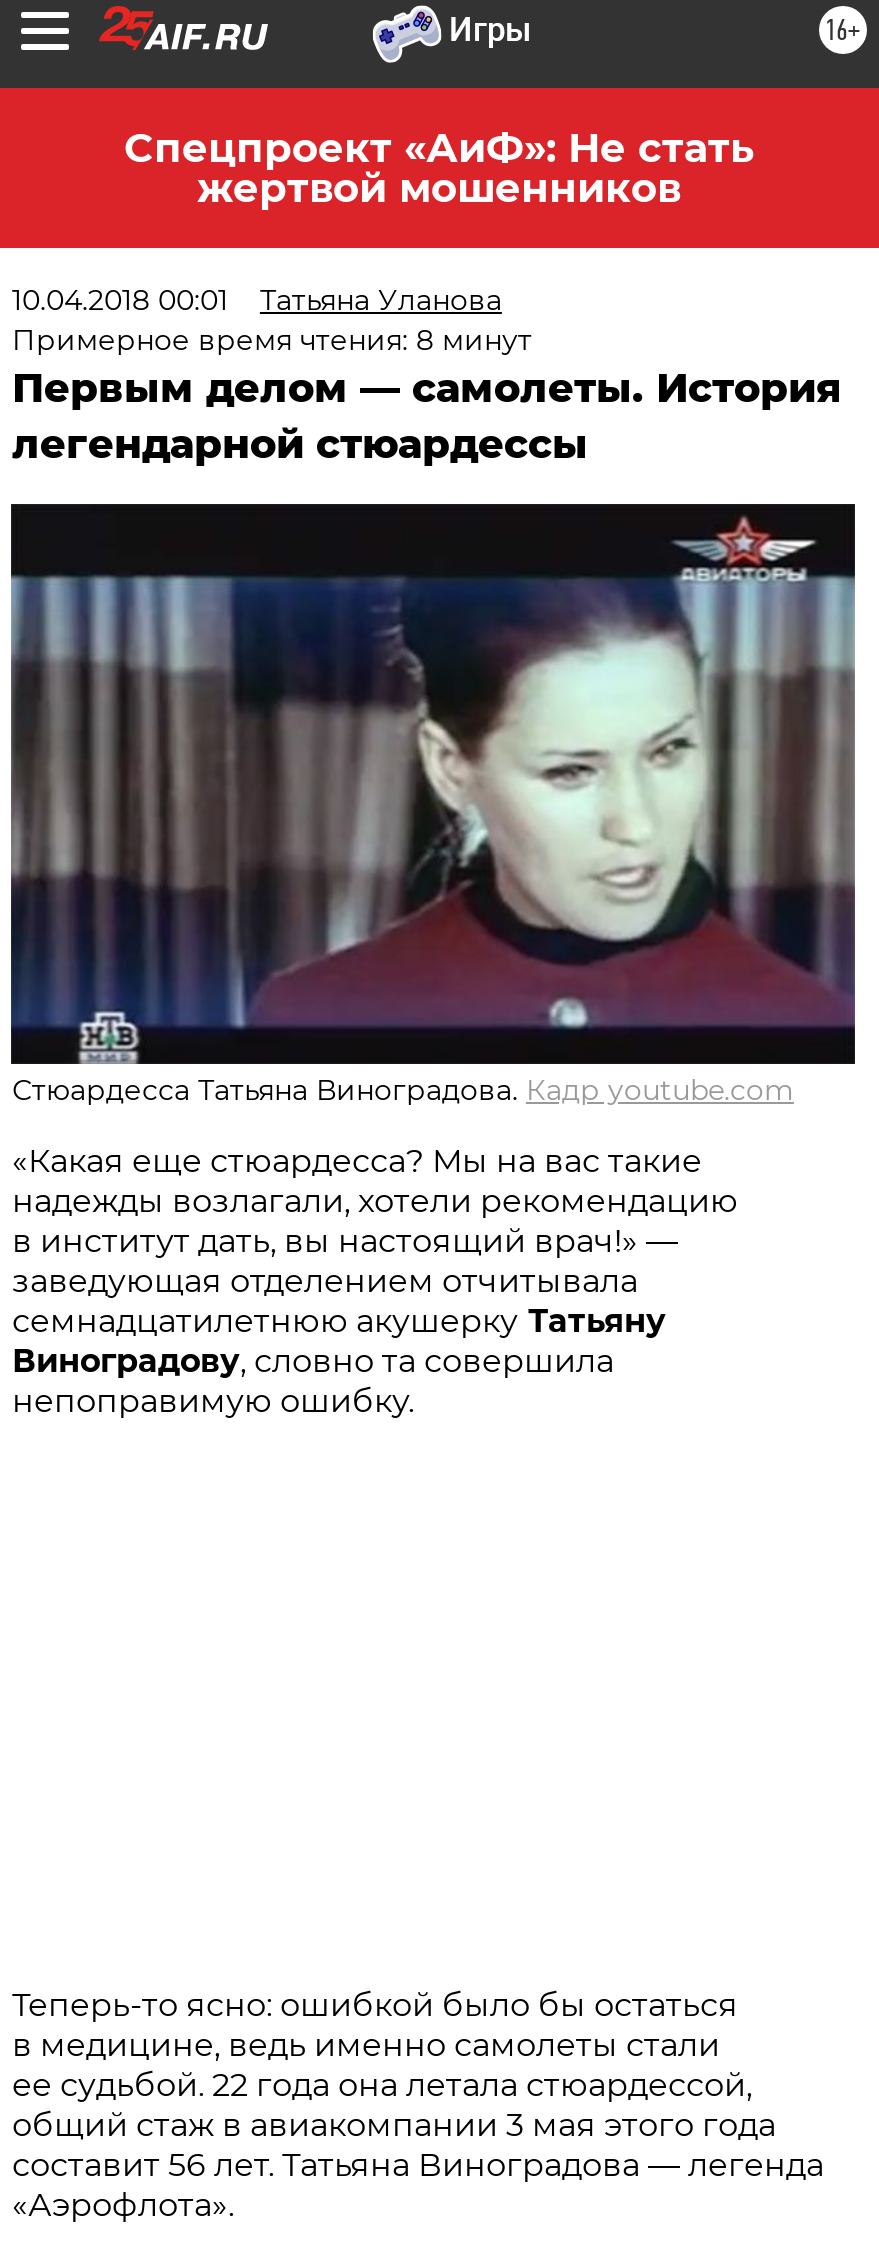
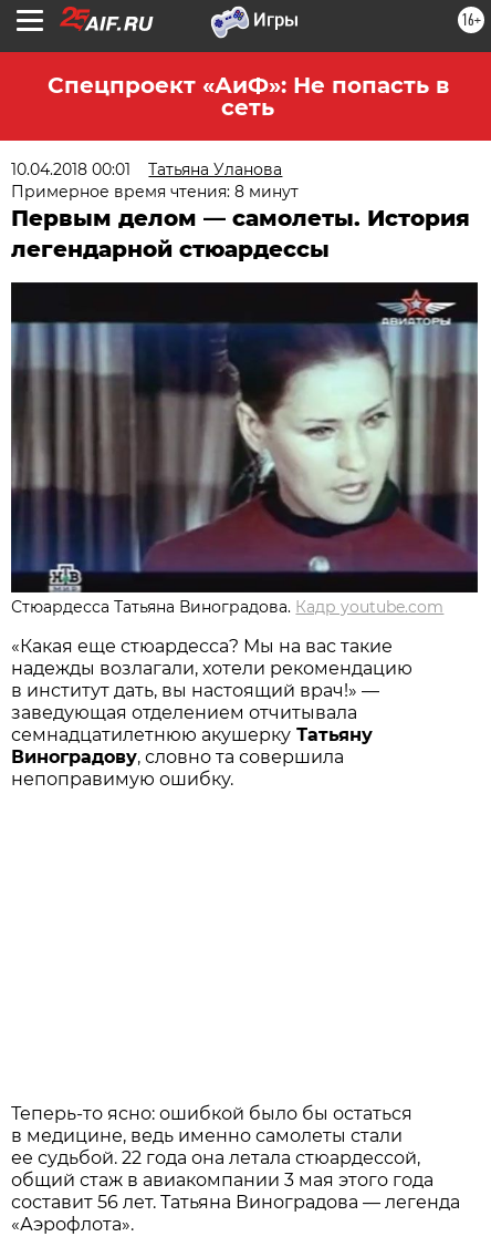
[124,124,754,212] Спецпроект «АиФ»: Не стать | жертвой мошенников -> [47,72,448,121] Спецпроект «АиФ»: Не попасть в | сеть

